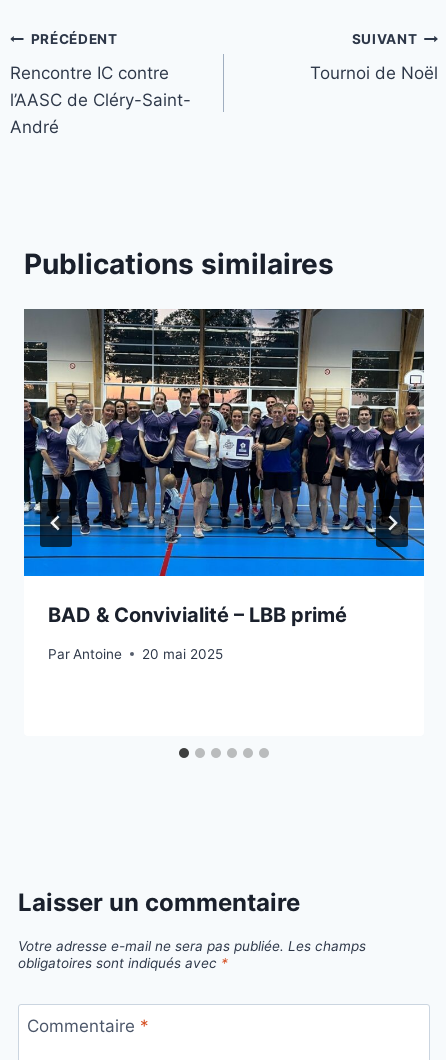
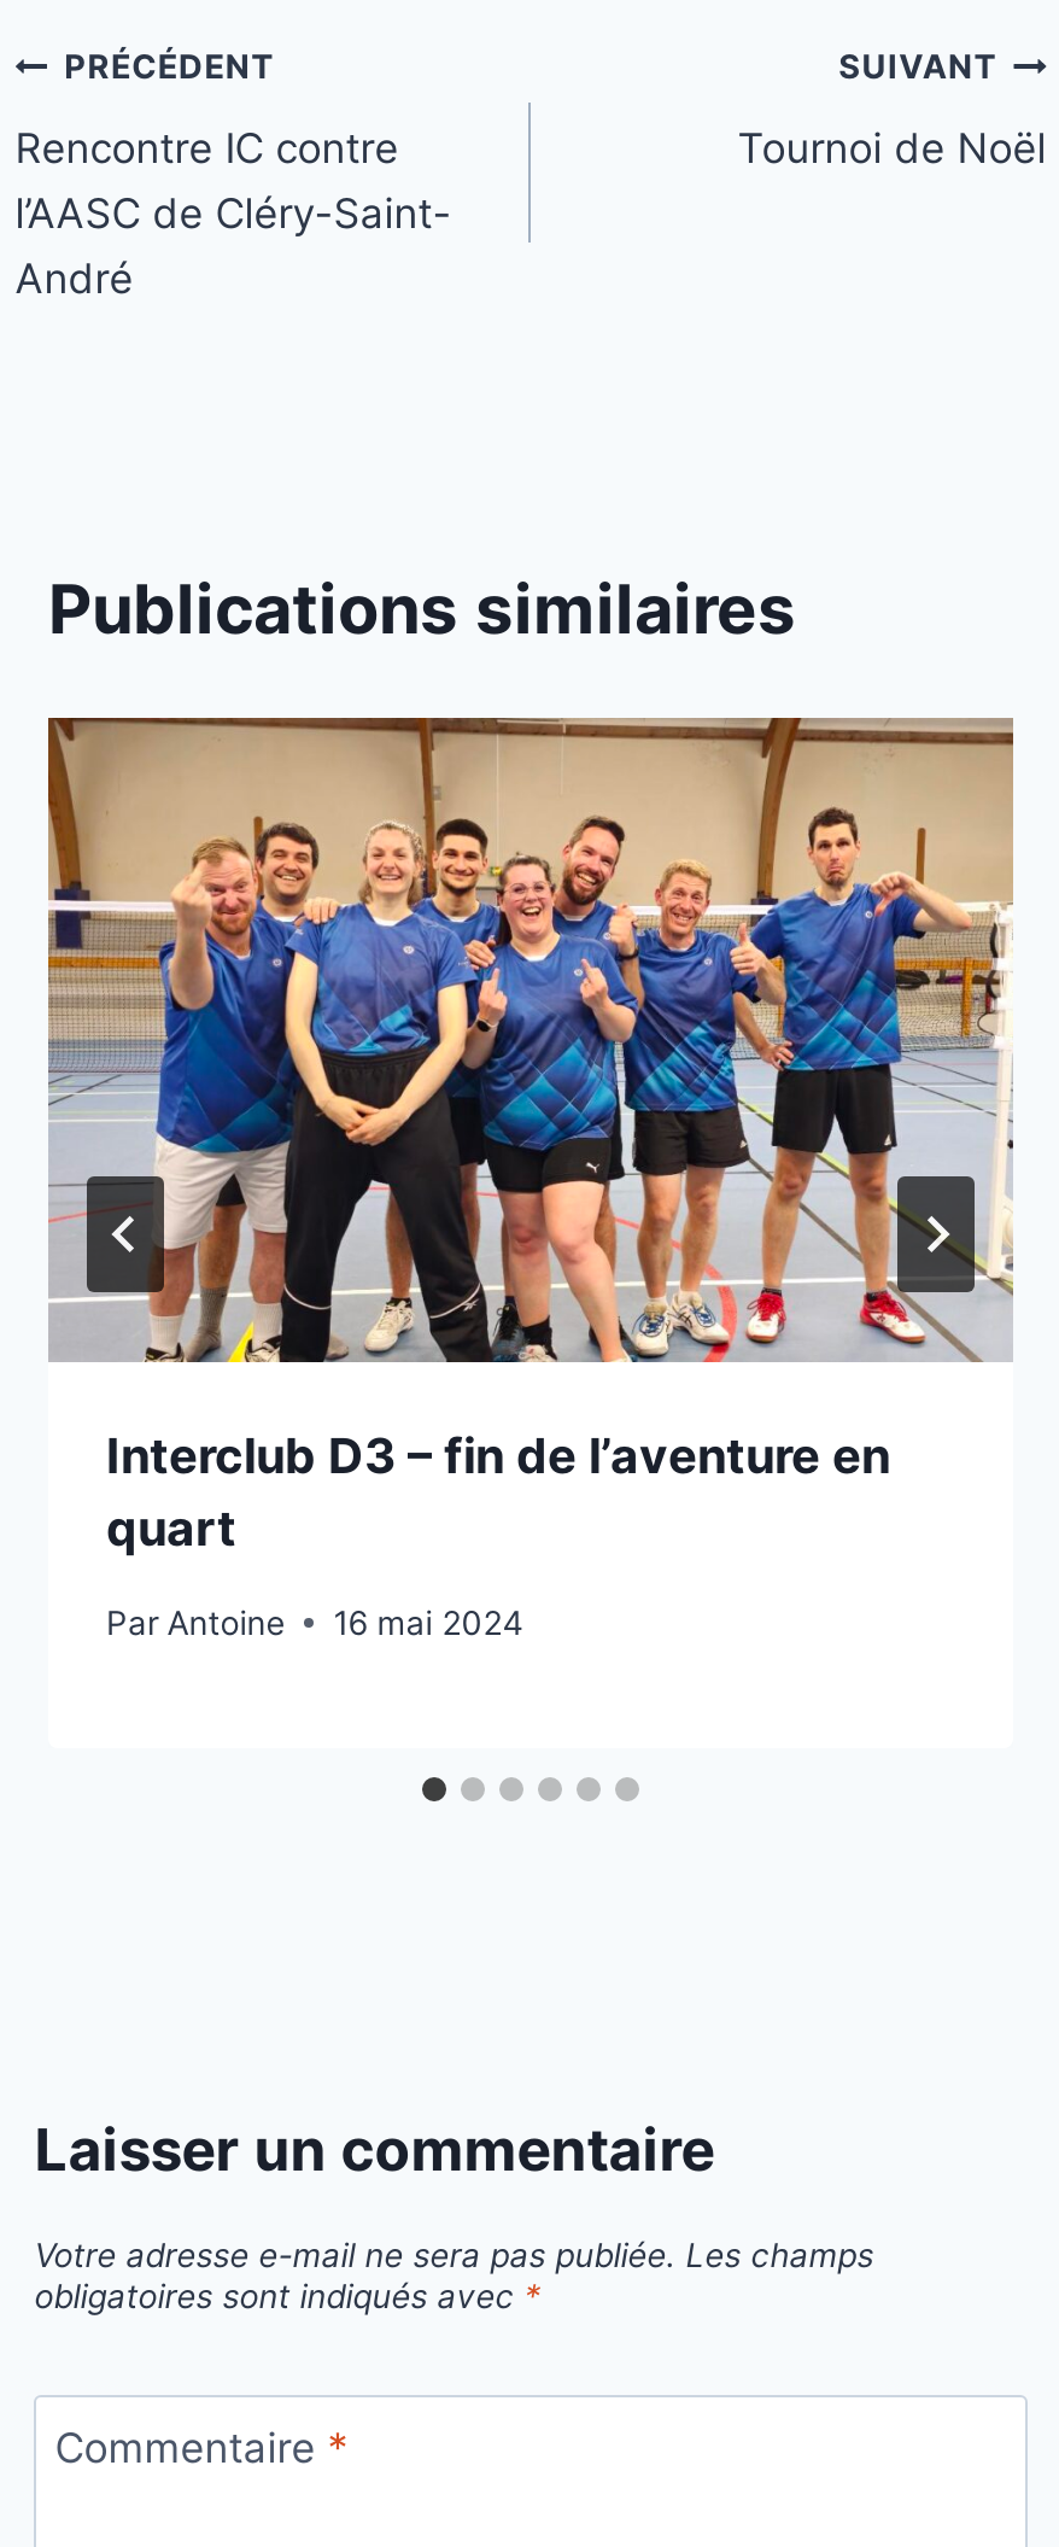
[23,308,425,627] [image] | BAD & Convivialité – LBB primé -> [46,715,1016,1558] [image] | Interclub D3 – fin de l’aventure en | quart
[48,646,223,662] Par Antoine 20 mai 2025 -> [106,1603,524,1641] Par Antoine 16 mai 2024
moved [48,646,122,662] -> [106,1603,285,1641]: Par Antoine

